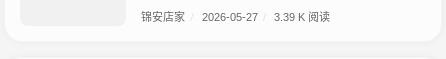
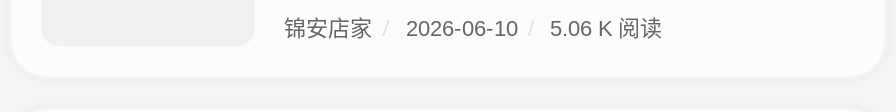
[202,11,330,23] 2026-05-27 / | 3.39 K 阅读 -> [406,16,662,40] 2026-06-10 / | 5.06 K 阅读

